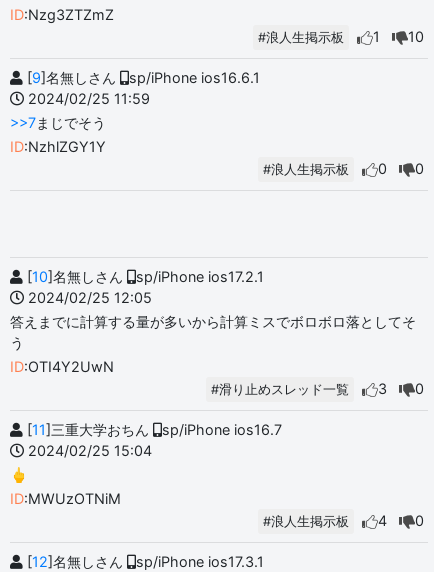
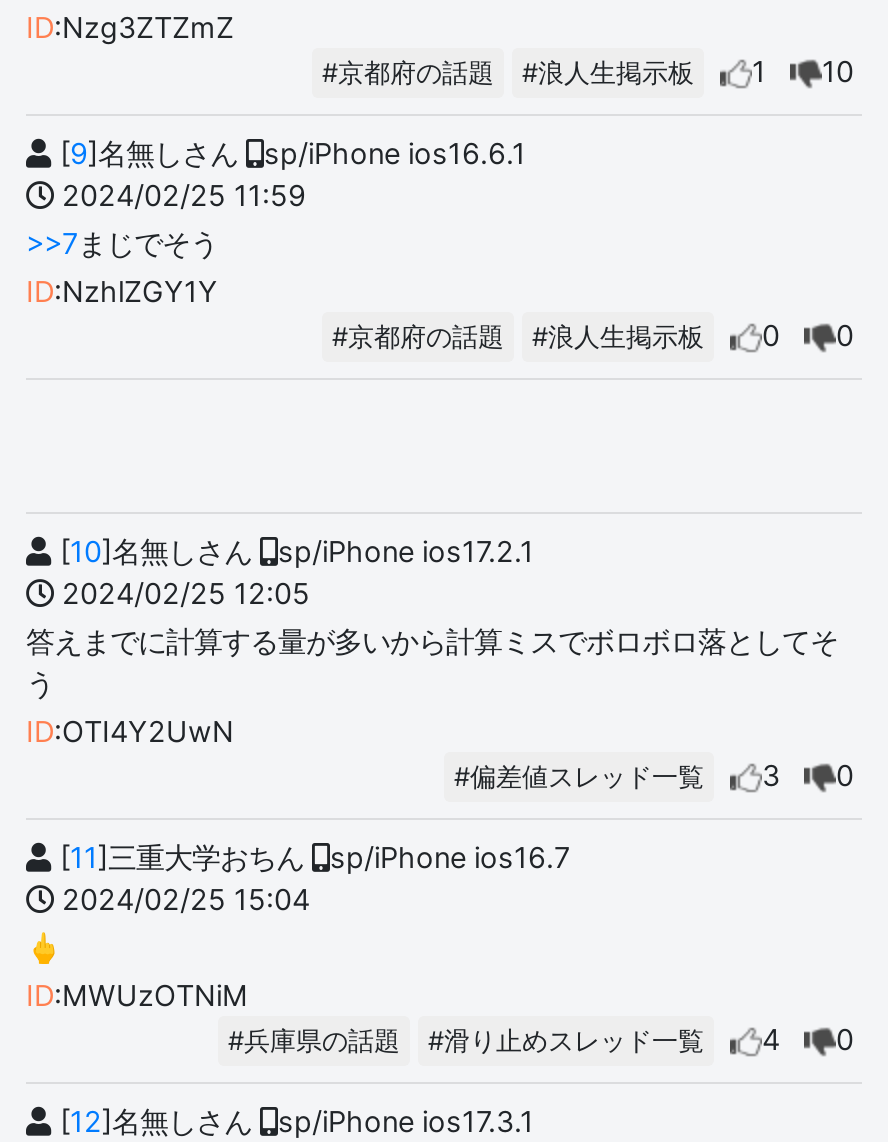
none -> [322,57,494,87] #京都府の話題
none -> [332,321,504,351] #京都府の話題
moved [211,382,349,397] -> [428,1025,704,1055]: #滑り止めスレッド一覧
none -> [454,761,704,791] #偏差値スレッド一覧
[263,514,349,529] #浪人生掲示板 -> [228,1025,400,1055] #兵庫県の話題

